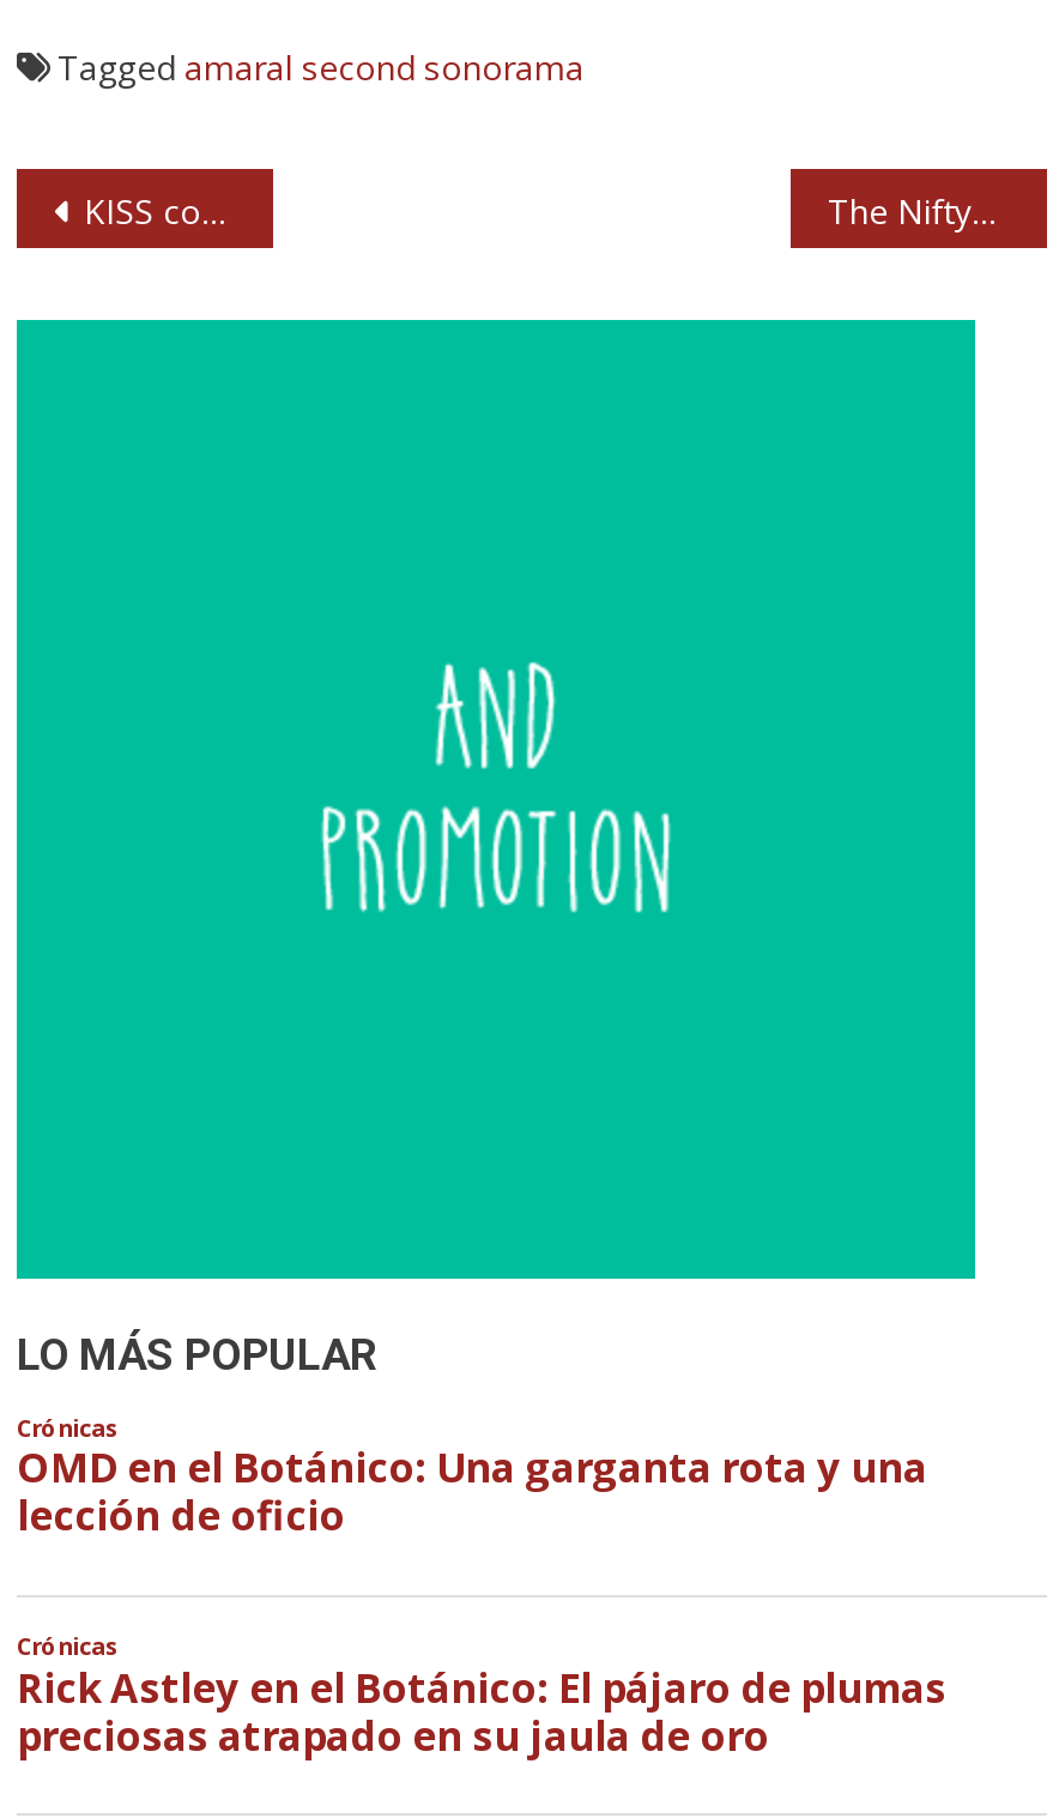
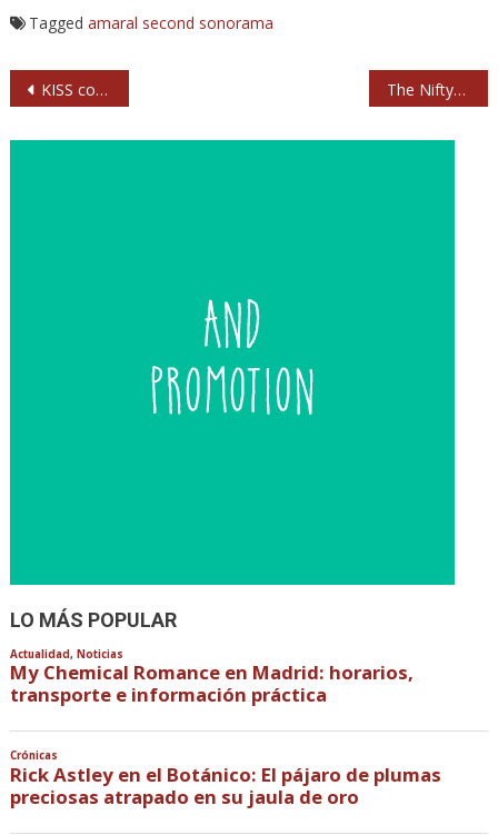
[17,1412,927,1542] Crónicas | OMD en el Botánico: Una garganta rota y una | lección de oficio -> [10,647,414,707] Actualidad, Noticias | My Chemical Romance en Madrid: horarios, | transporte e información práctica

